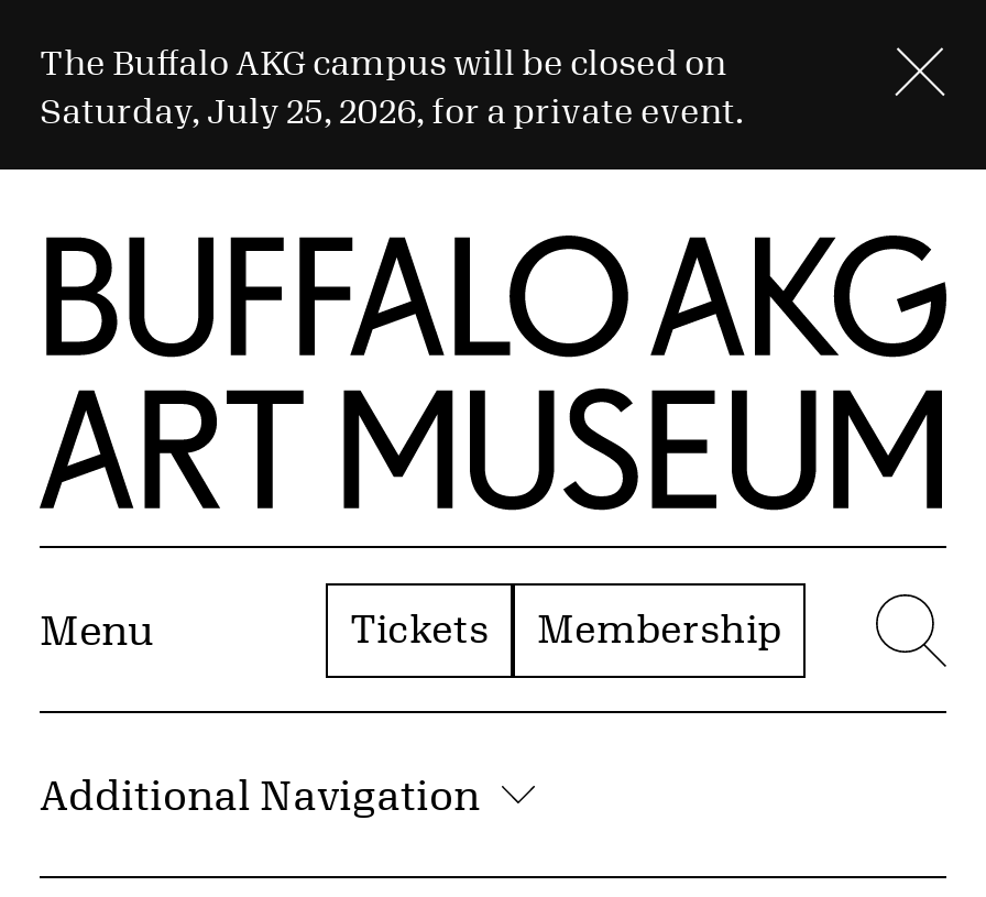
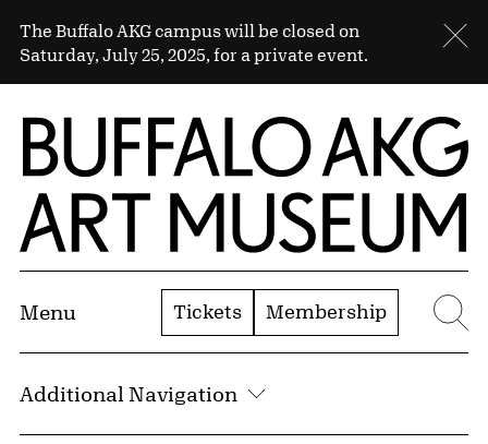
[40,90,744,130] Saturday, July 25, 2026, for a private event. -> [20,45,368,64] Saturday, July 25, 2025, for a private event.

